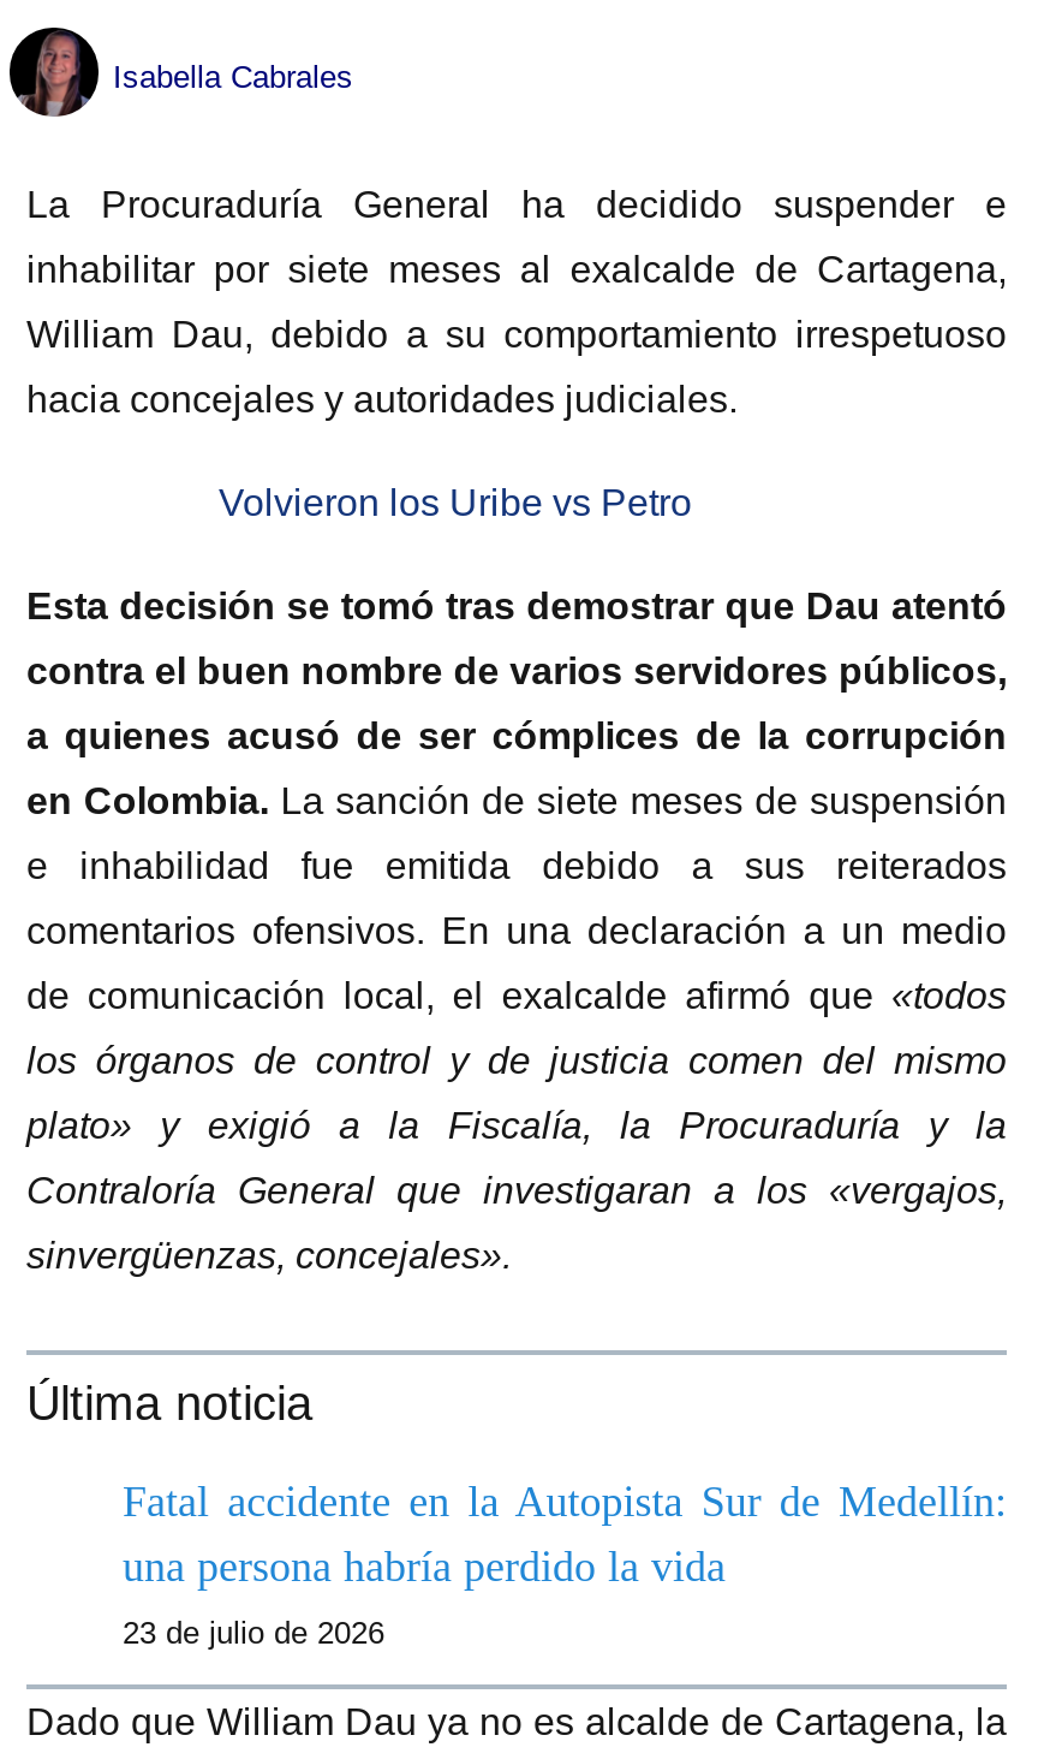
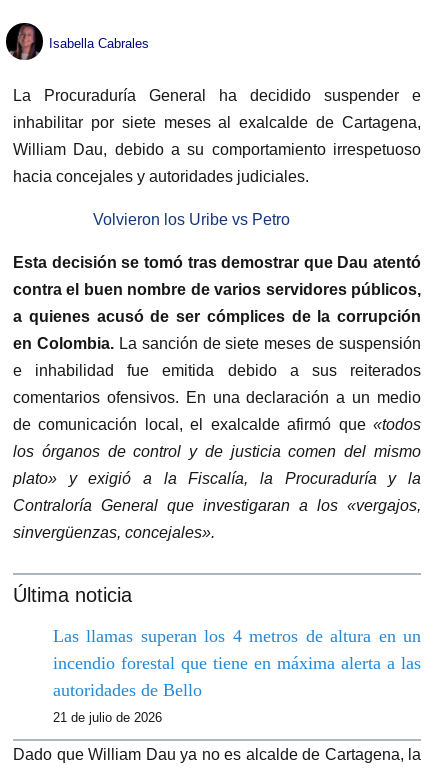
[123,1477,1007,1590] Fatal accidente en la Autopista Sur de Medellín: | una persona habría perdido la vida -> [53,626,421,700] Las llamas superan los 4 metros de altura en un | incendio forestal que tiene en máxima alerta a las | autoridades de Bello
[123,1614,384,1650] 23 de julio de 2026 -> [53,710,162,725] 21 de julio de 2026

